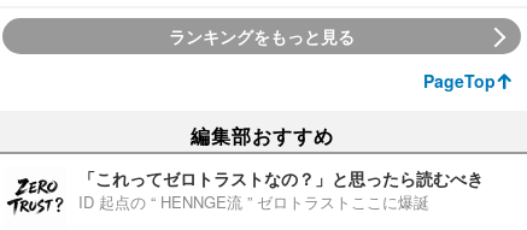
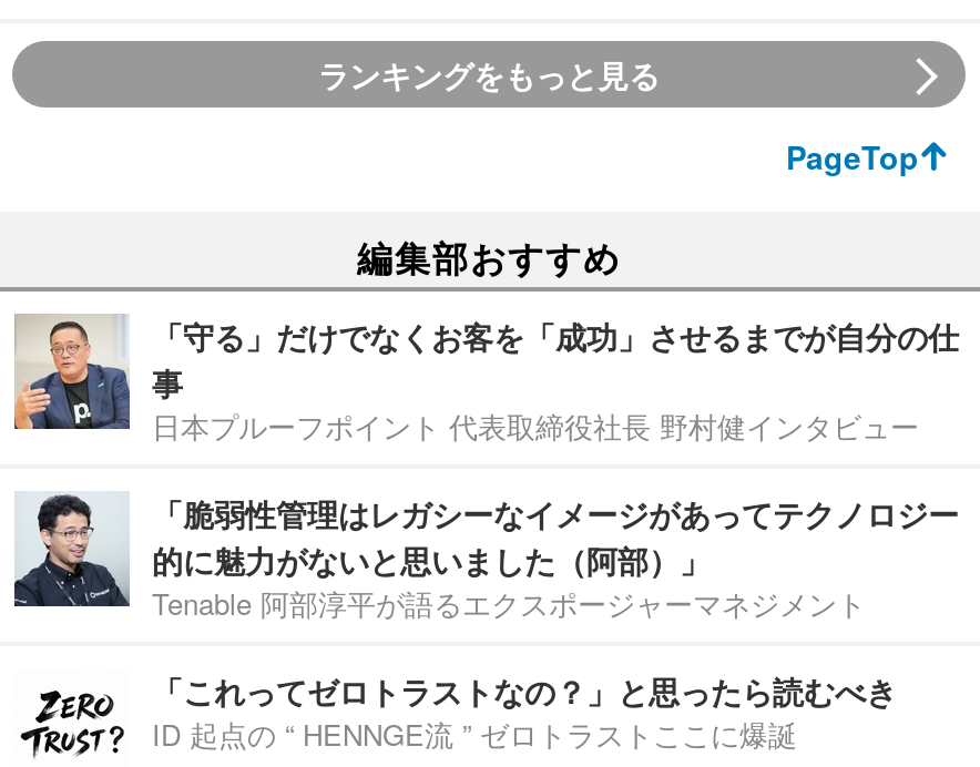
none -> [12,313,959,624] [image] | 「守る」だけでなくお客を「成功」させるまでが自分の仕 | 事 | 日本プルーフポイント 代表取締役社長 野村健インタビュー | 「脆弱性管理はレガシーなイメージがあってテクノロジー | 的に魅力がないと思いました（阿部）」 | Tenable 阿部淳平が語るエクスポージャーマネジメント
none -> [12,491,121,609] [image]

